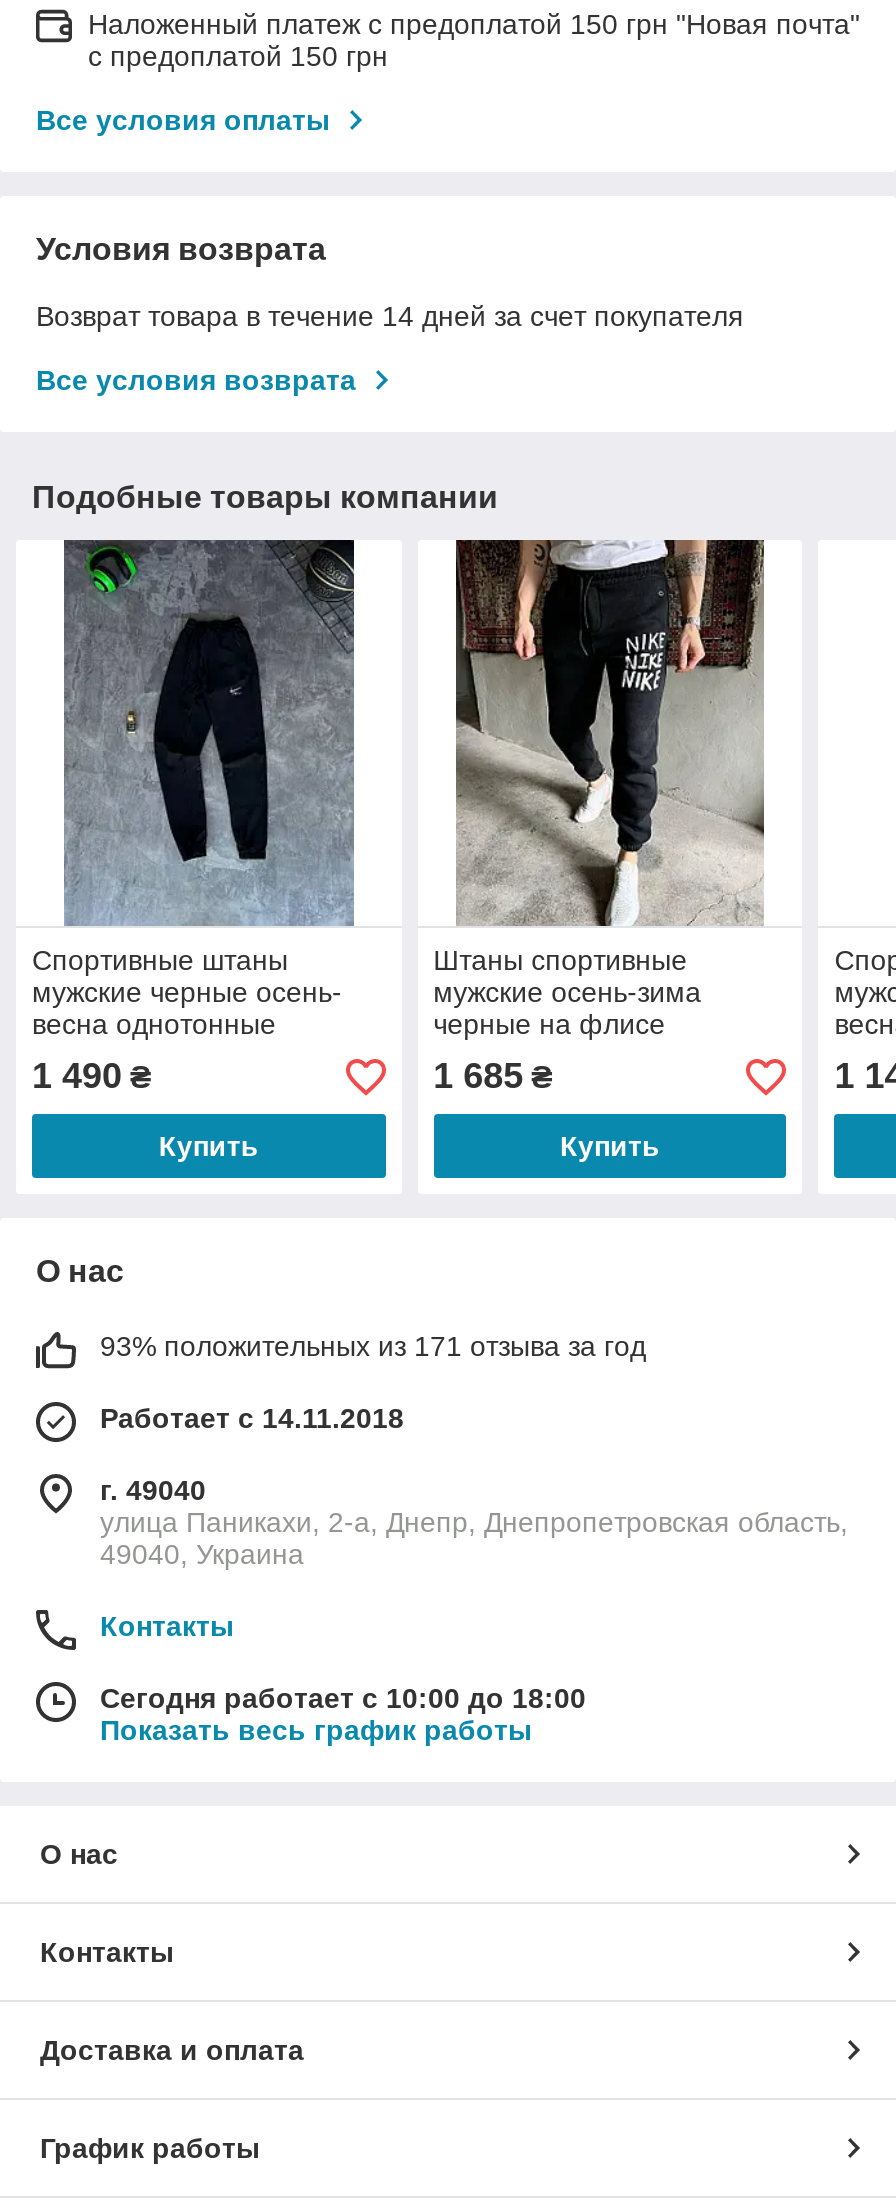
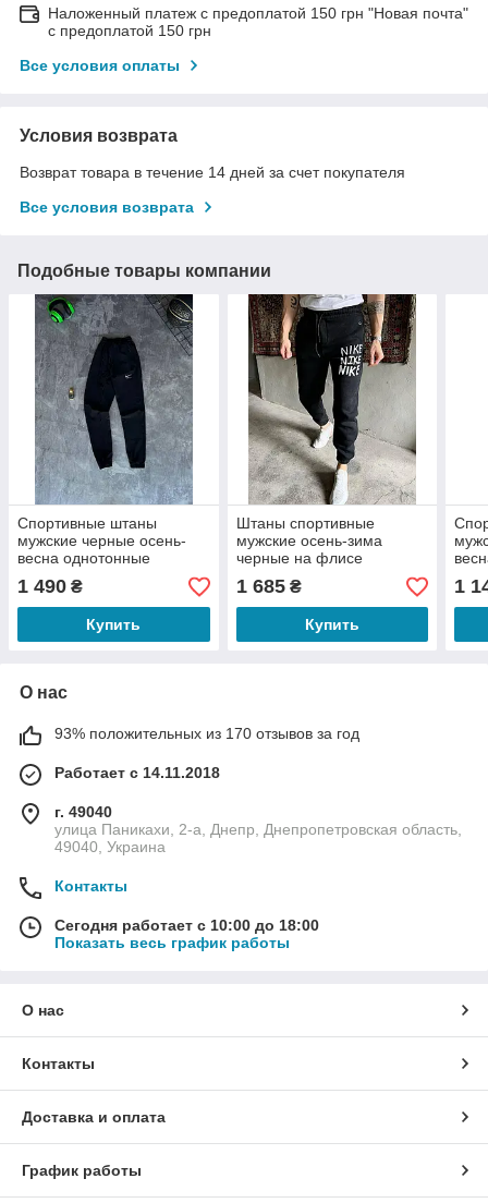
[100,1330,646,1362] 93% положительных из 171 отзыва за год -> [54,725,359,742] 93% положительных из 170 отзывов за год

